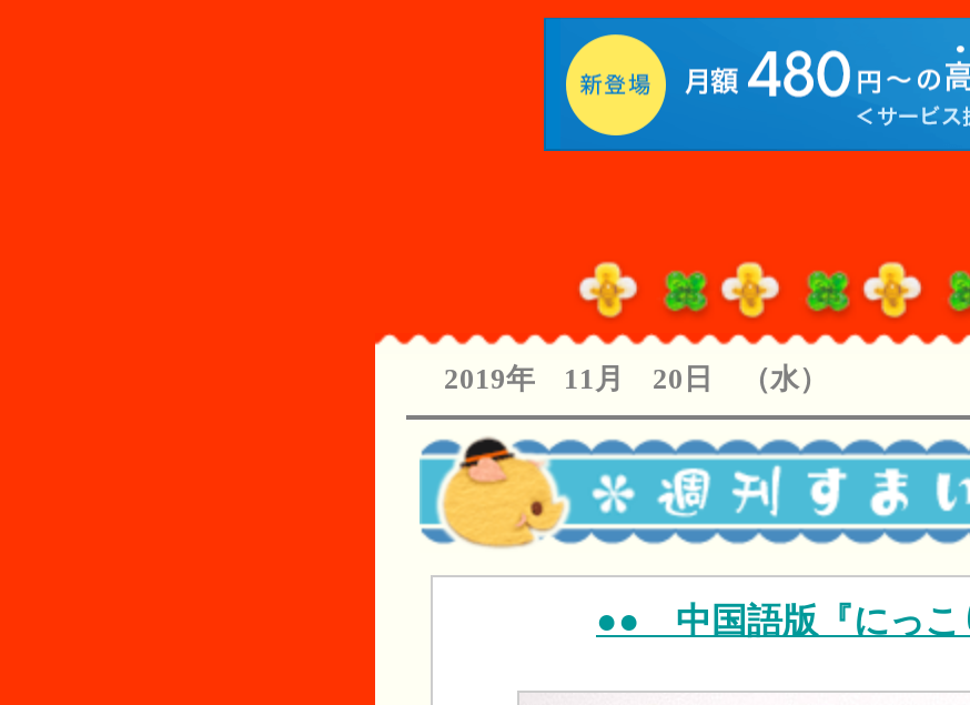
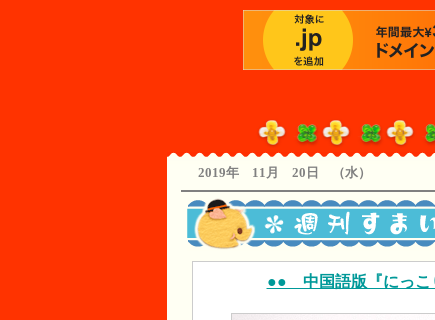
[542,16,963,153] [image] -> [242,9,432,71] [image]

